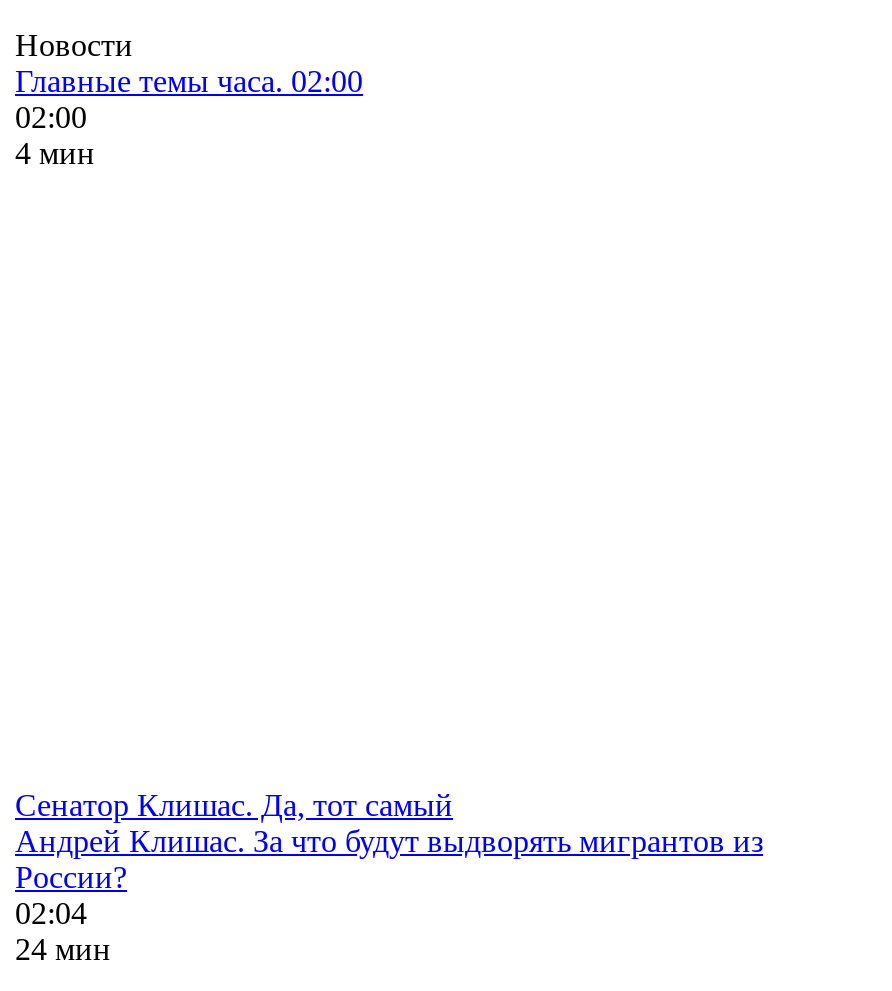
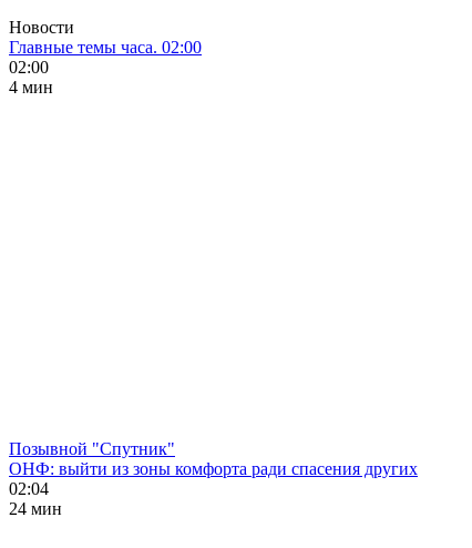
[15,788,763,894] Сенатор Клишас. Да, тот самый | Андрей Клишас. За что будут выдворять мигрантов из | России? -> [9,439,418,478] Позывной "Спутник" | ОНФ: выйти из зоны комфорта ради спасения других

